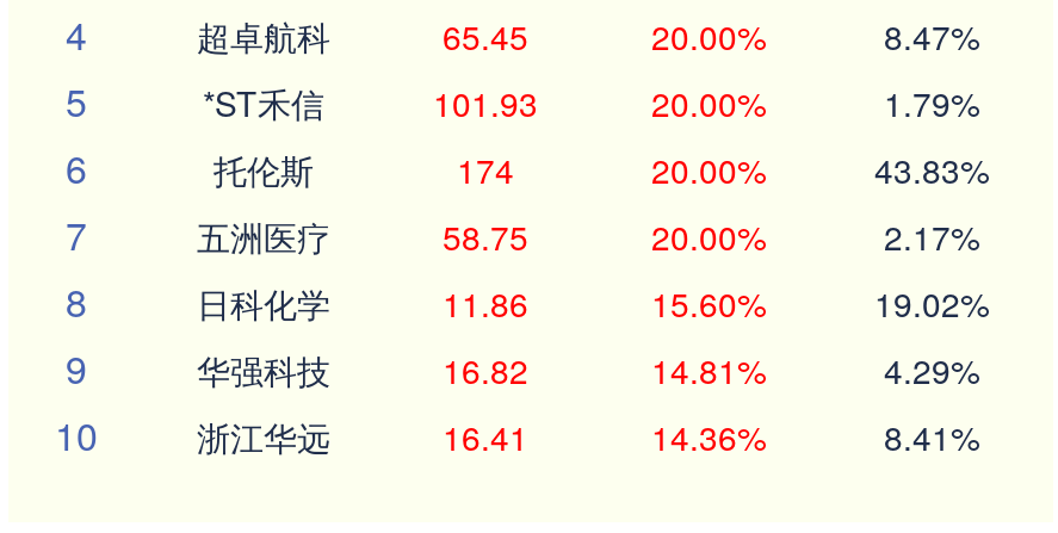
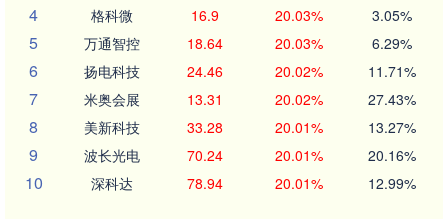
[197,12,979,60] 超卓航科 | 65.45 | 20.00% | 8.47% -> [91,5,412,25] 格科微 | 16.9 | 20.03% | 3.05%
[203,79,979,126] *ST禾信 | 101.93 | 20.00% | 1.79% -> [84,33,412,53] 万通智控 | 18.64 | 20.03% | 6.29%
[214,145,989,193] 托伦斯 | 174 | 20.00% | 43.83% -> [84,61,416,81] 扬电科技 | 24.46 | 20.02% | 11.71%
[197,212,979,260] 五洲医疗 | 58.75 | 20.00% | 2.17% -> [84,89,416,109] 米奥会展 | 13.31 | 20.02% | 27.43%
[197,279,989,327] 日科化学 | 11.86 | 15.60% | 19.02% -> [84,117,416,137] 美新科技 | 33.28 | 20.01% | 13.27%
[197,346,979,393] 华强科技 | 16.82 | 14.81% | 4.29% -> [84,145,416,165] 波长光电 | 70.24 | 20.01% | 20.16%
[197,413,979,460] 浙江华远 | 16.41 | 14.36% | 8.41% -> [91,173,416,193] 深科达 | 78.94 | 20.01% | 12.99%

